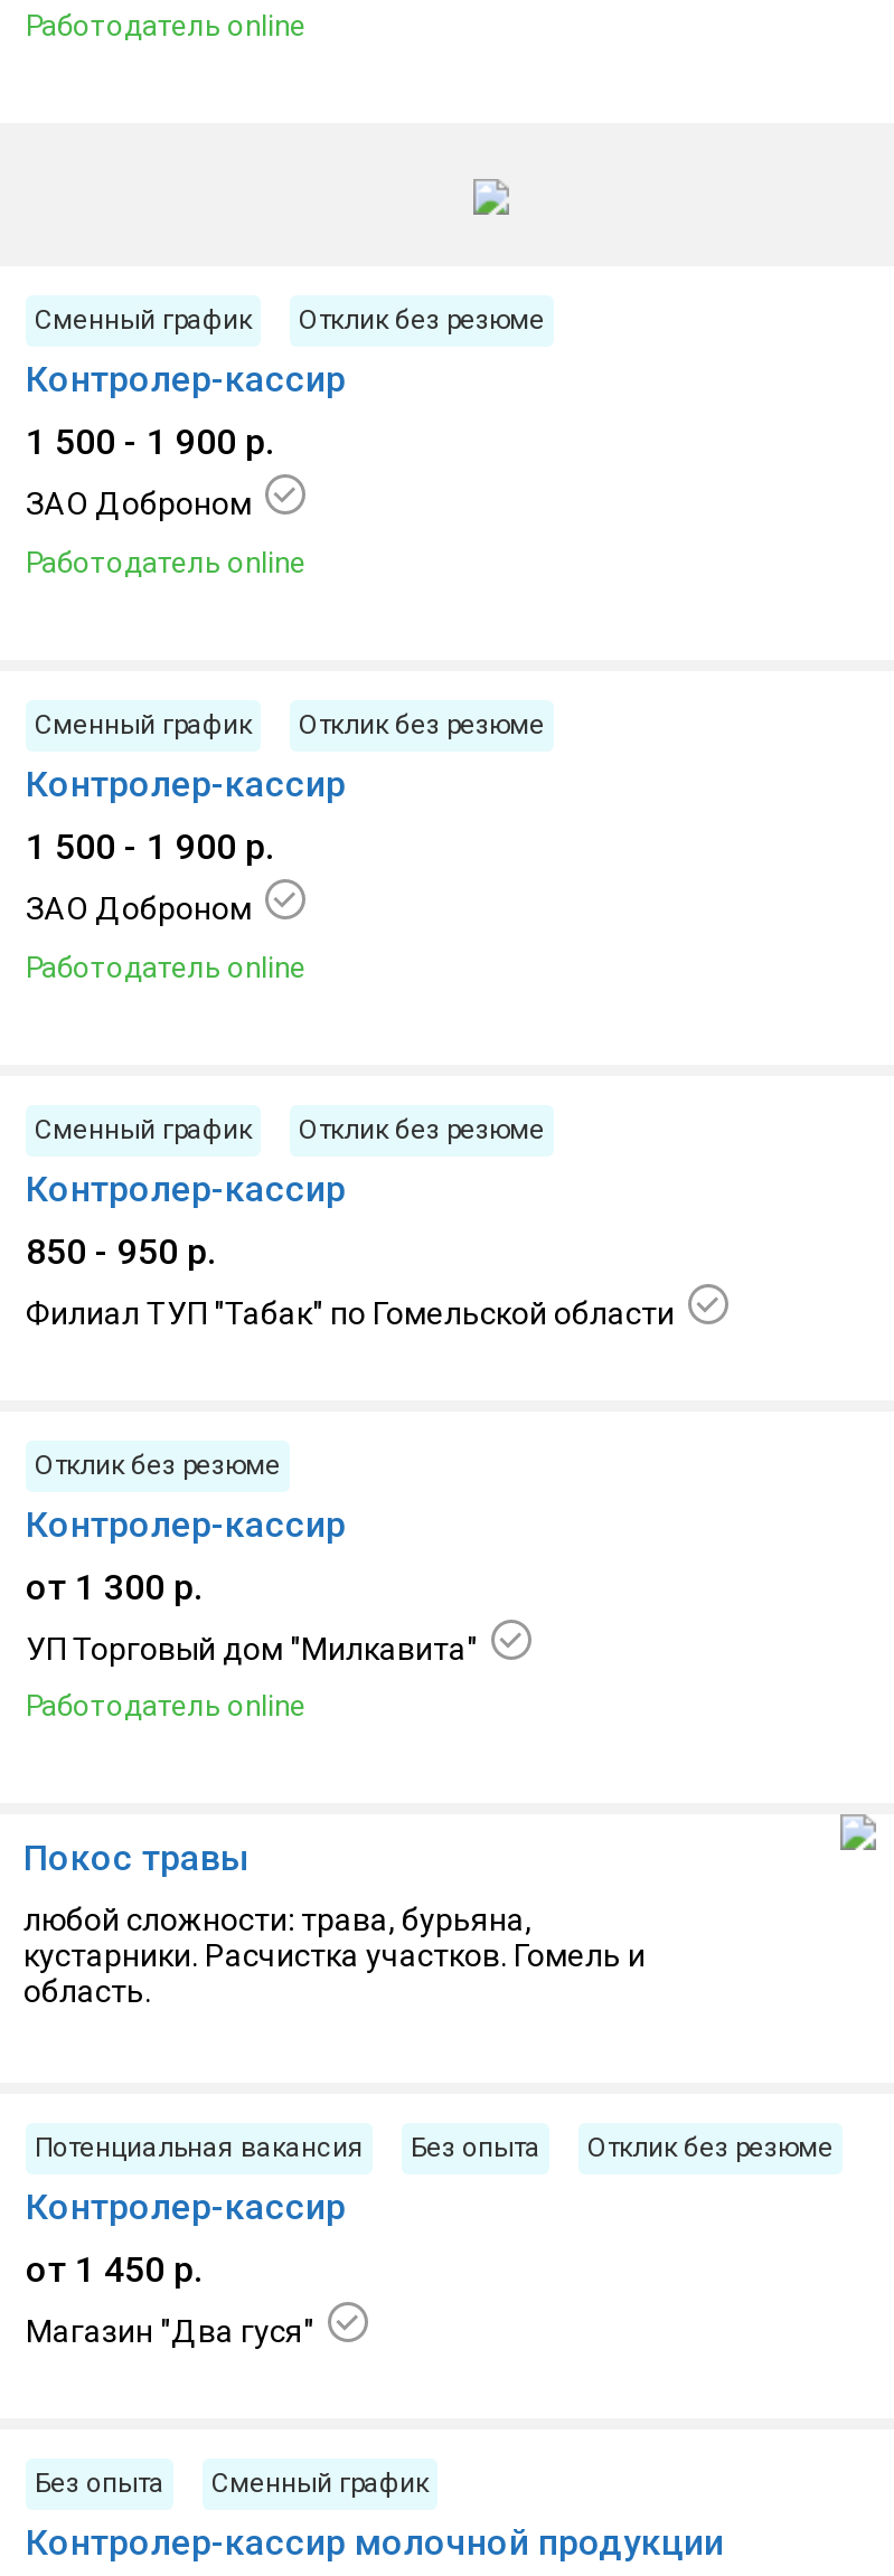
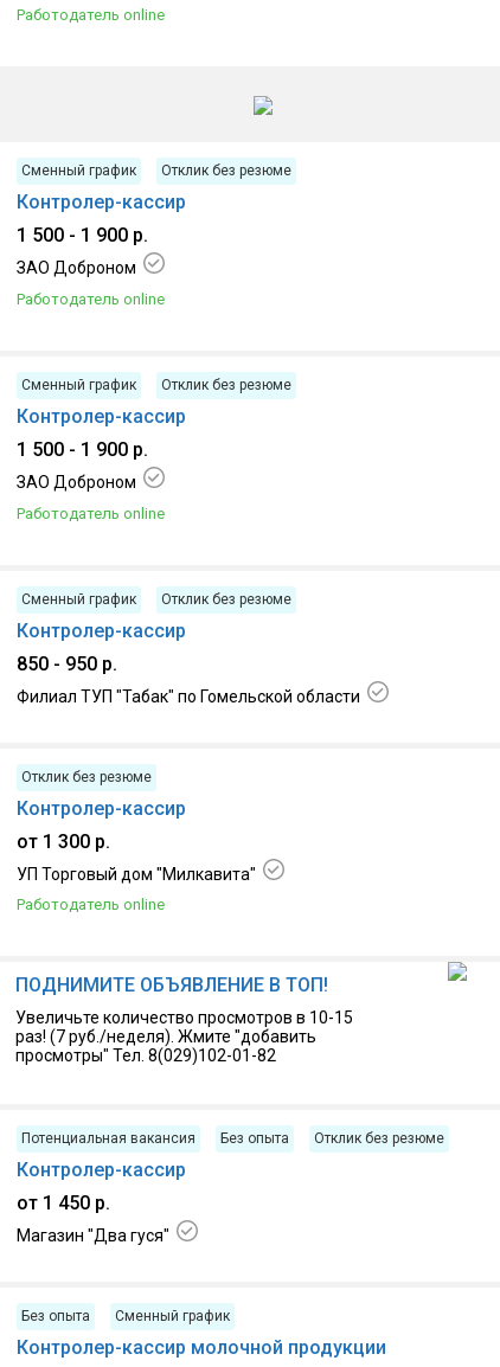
[23,1837,250,1880] Покос травы -> [15,974,328,997] ПОДНИМИТЕ ОБЪЯВЛЕНИЕ В ТОП!
[23,1902,646,2010] любой сложности: трава, бурьяна, | кустарники. Расчистка участков. Гомель и | область. -> [15,1008,353,1065] Увеличьте количество просмотров в 10-15 | раз! (7 руб./неделя). Жмите "добавить | просмотры" Тел. 8(029)102-01-82

